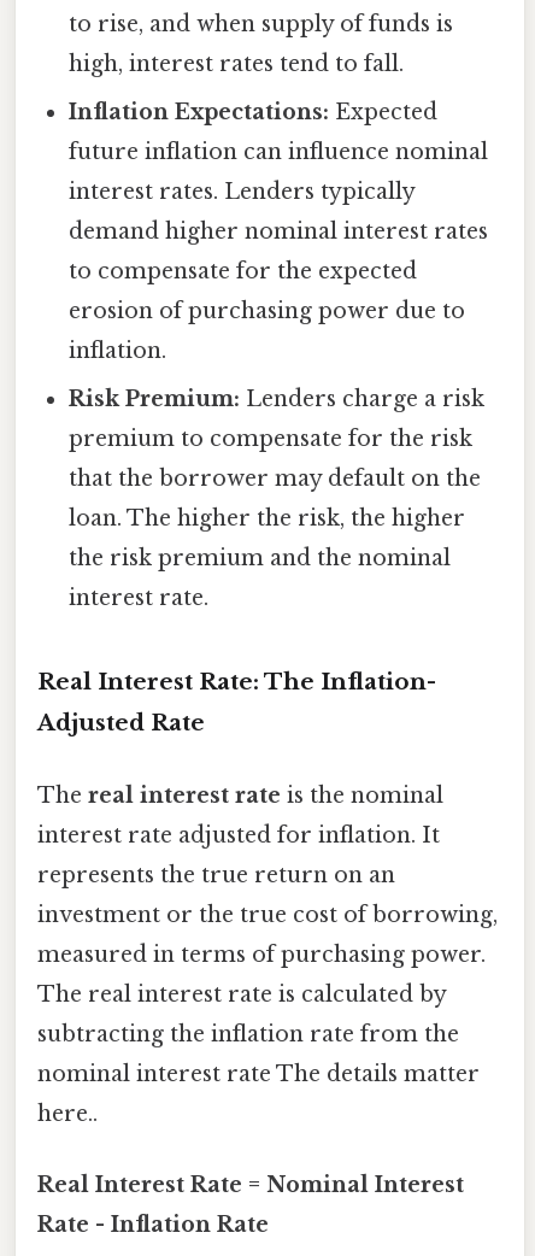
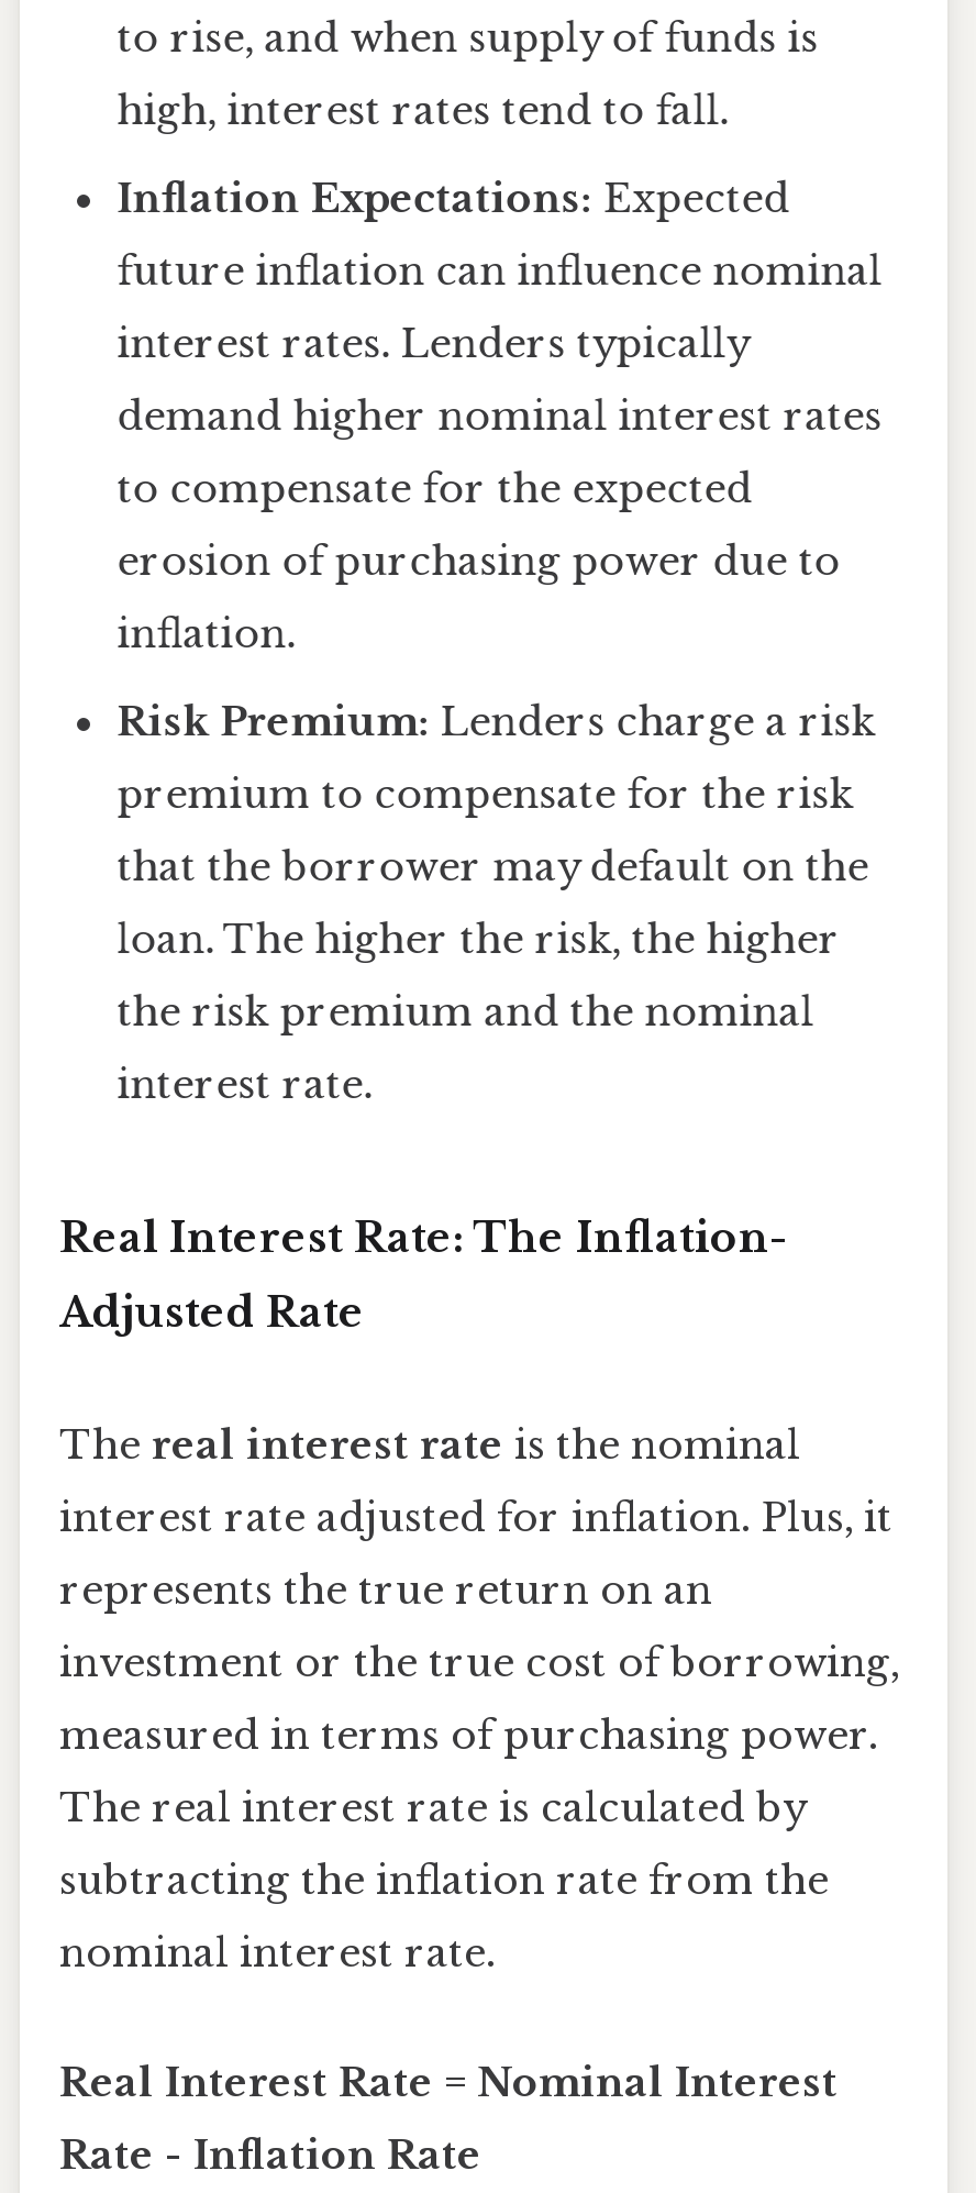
[37,822,440,848] interest rate adjusted for inflation. It -> [59,1493,892,1541] interest rate adjusted for inflation. Plus, it
[37,1060,480,1127] nominal interest rate The details matter | here.. -> [59,1928,495,1977] nominal interest rate.

